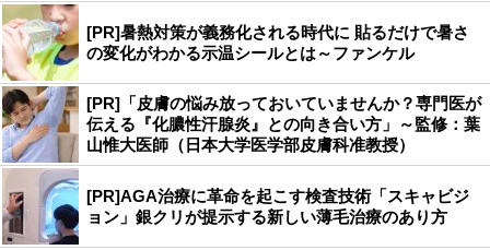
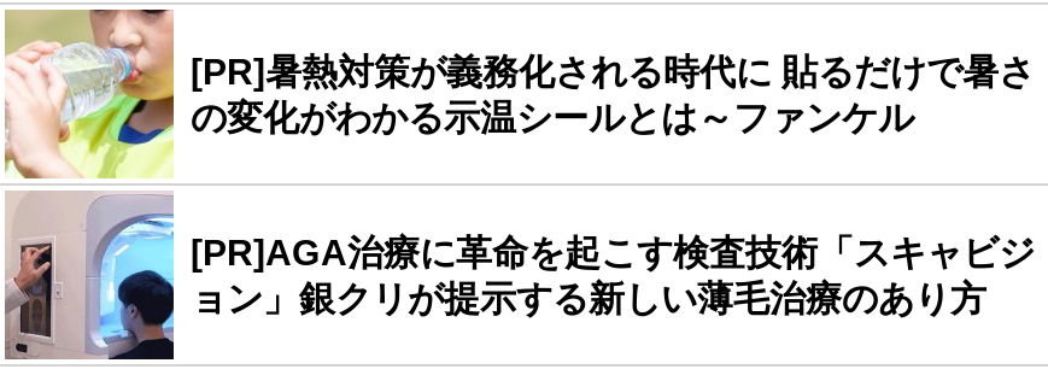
[3,86,481,163] [image] | [PR]「皮膚の悩み放っておいていませんか？専門医が | 伝える『化膿性汗腺炎』との向き合い方」～監修：葉 | 山惟大医師（日本大学医学部皮膚科准教授） -> none

